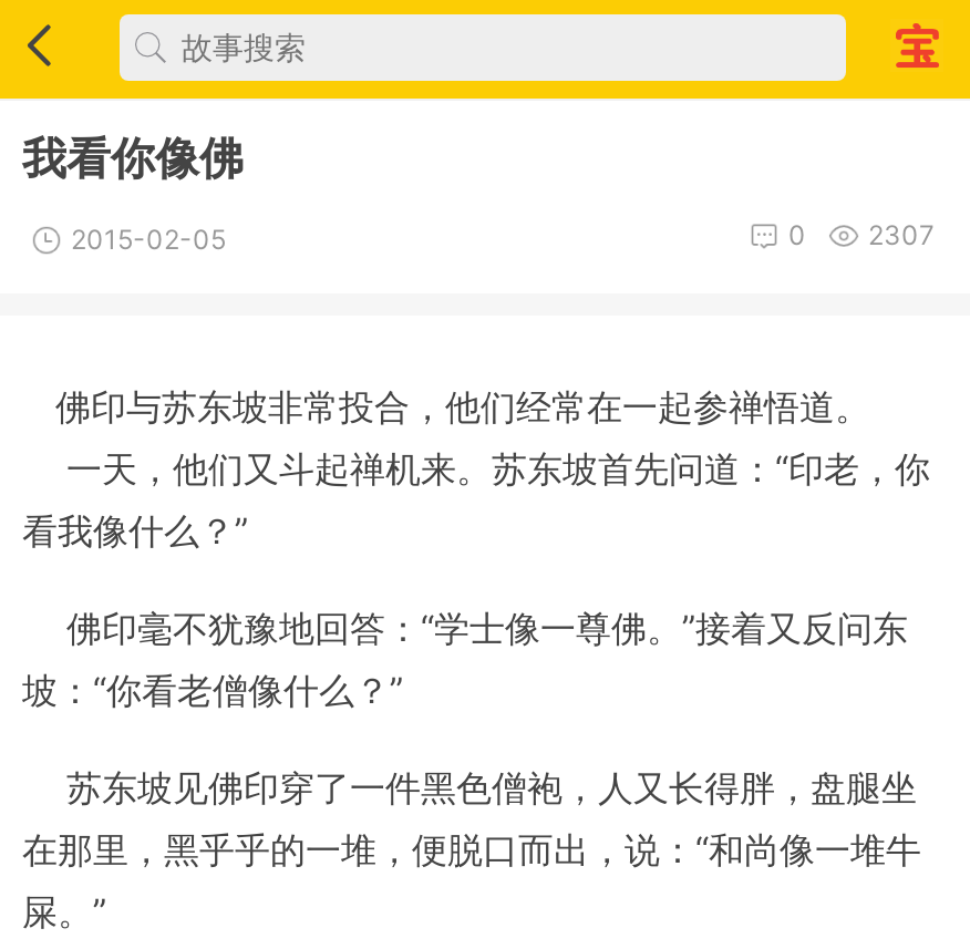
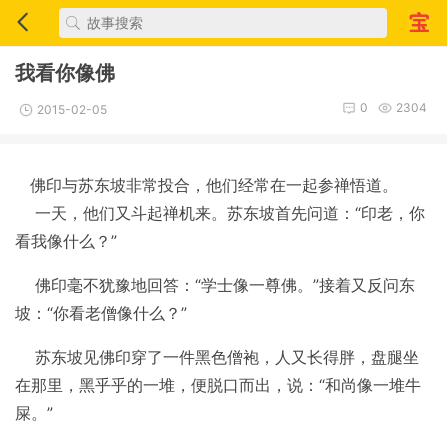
[788,218,935,251] 0 2307 -> [360,100,427,115] 0 2304

